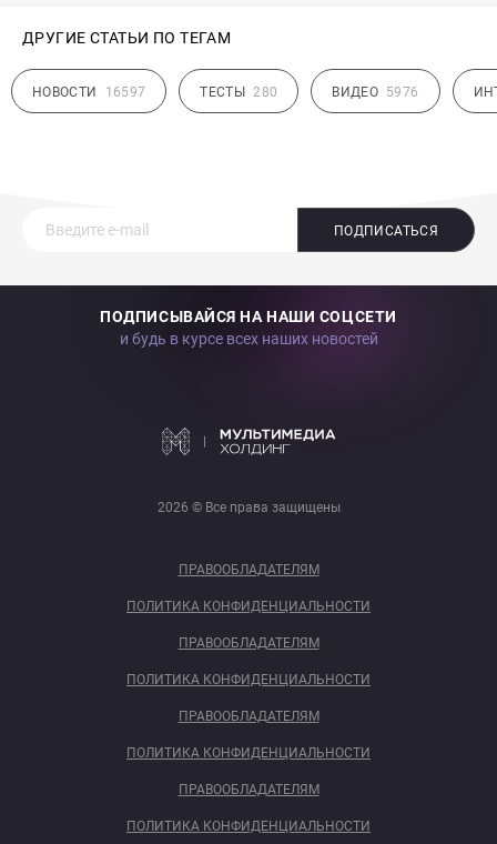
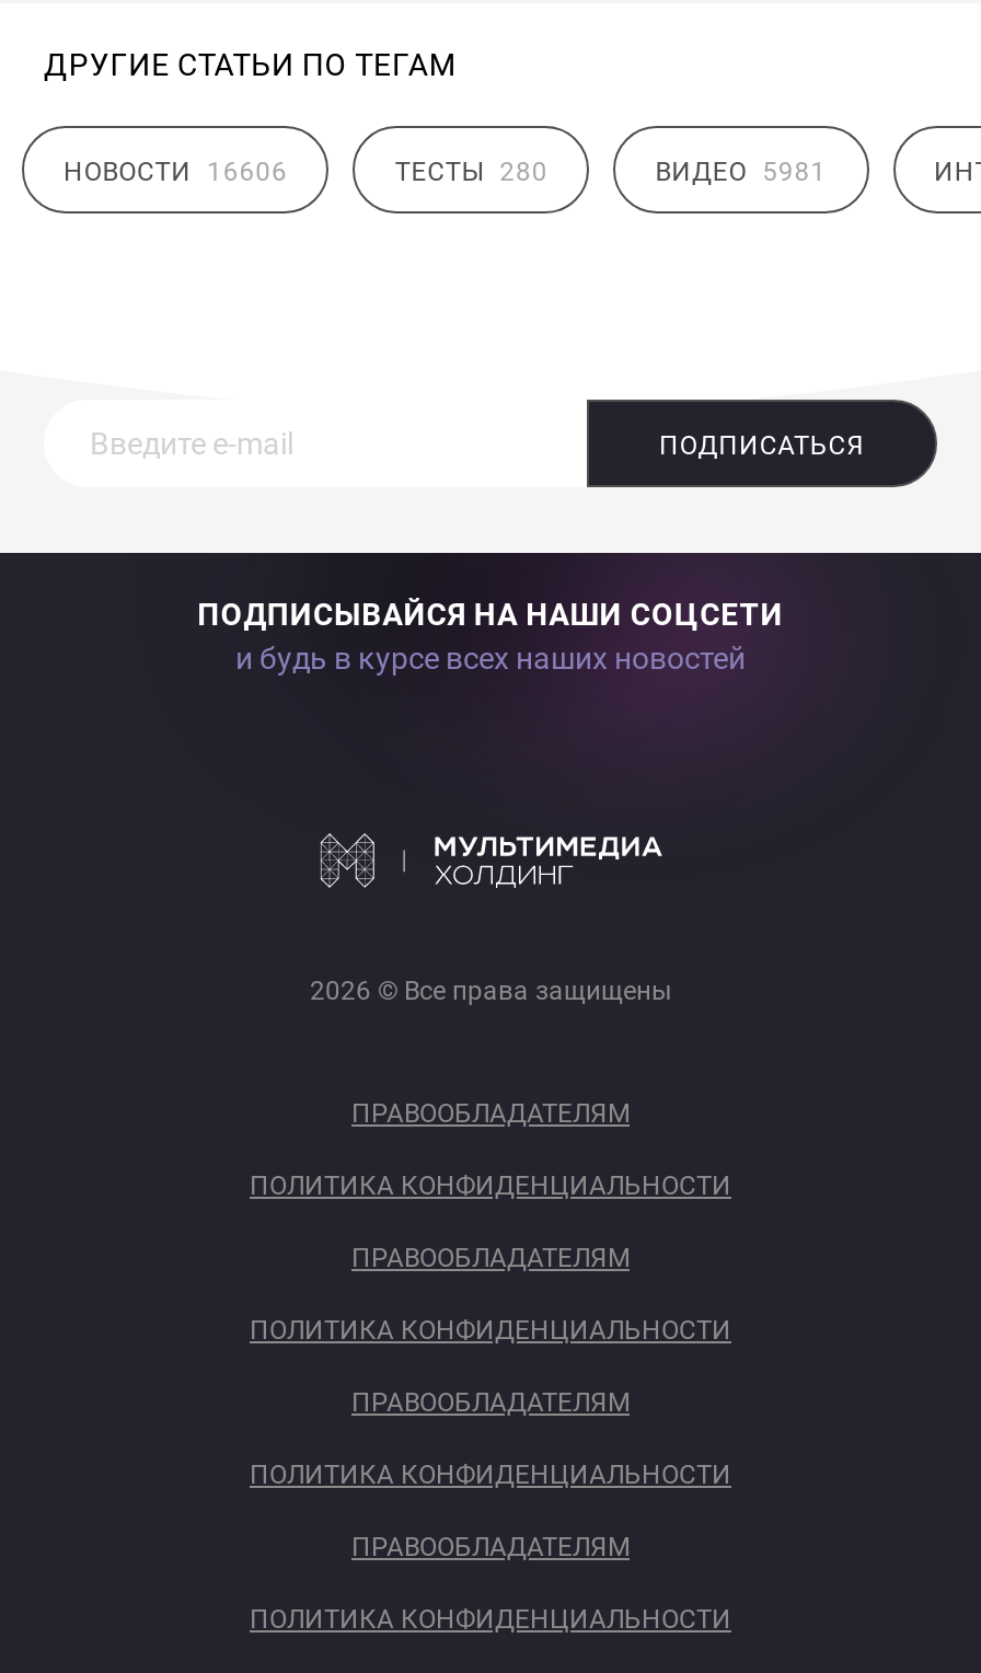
[32,84,146,100] НОВОСТИ 16597 -> [64,157,288,187] НОВОСТИ 16606
[332,84,419,100] ВИДЕО 5976 -> [655,157,827,187] ВИДЕО 5981

